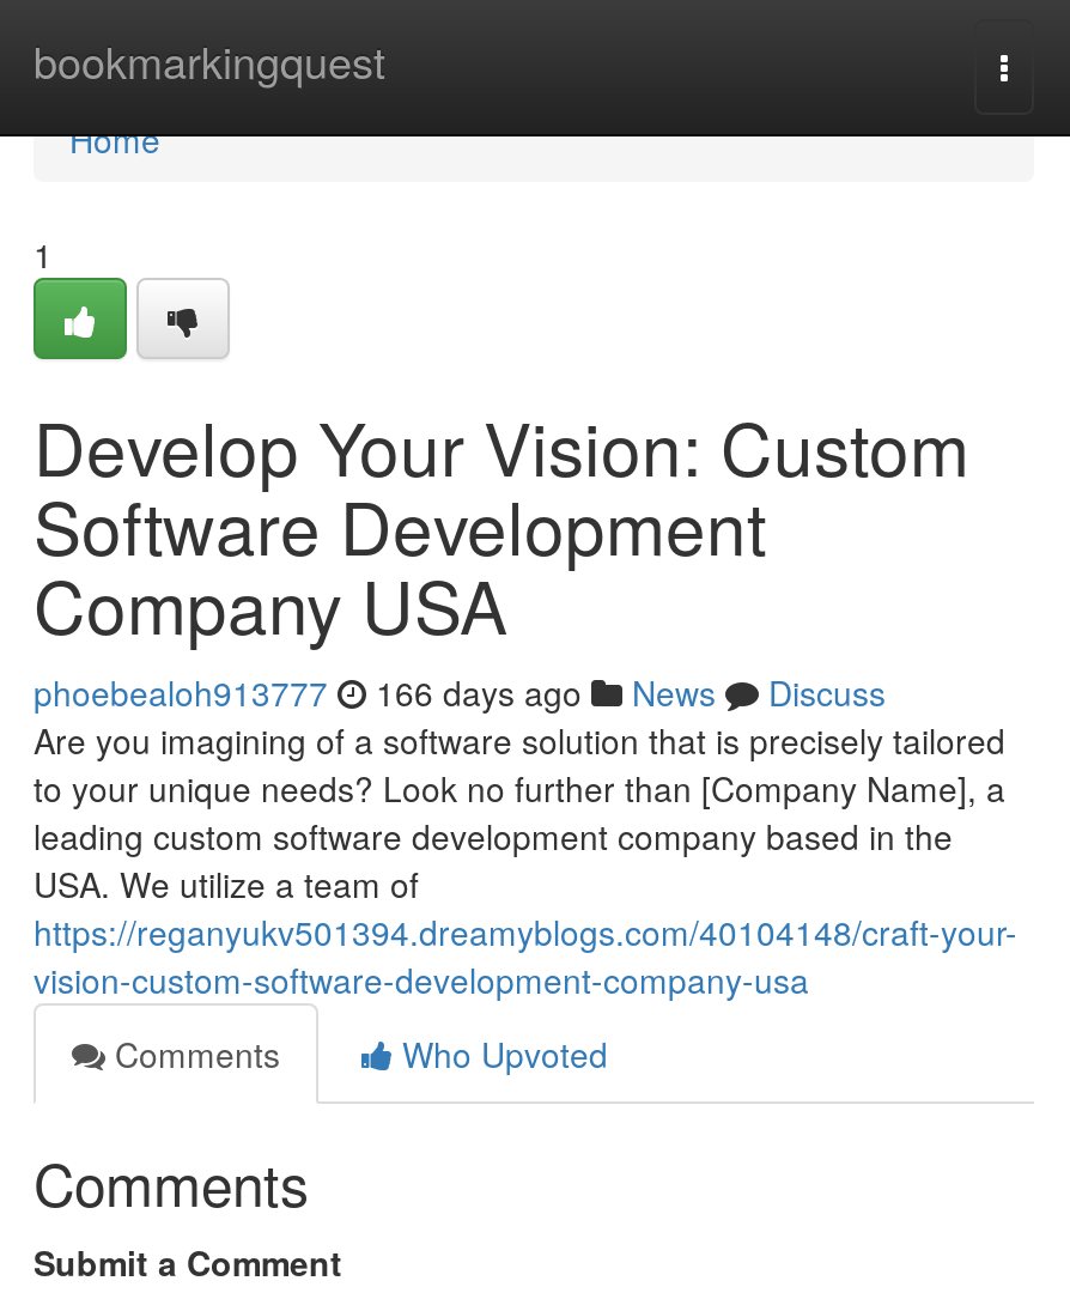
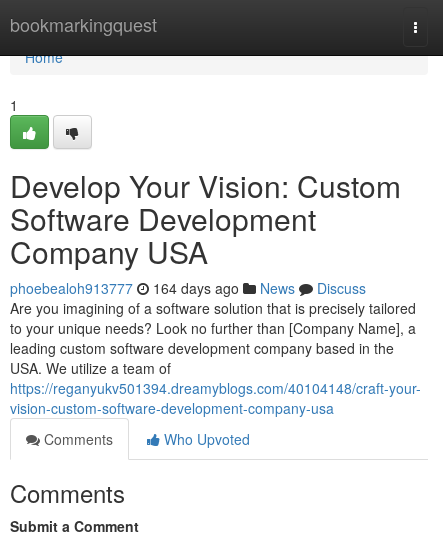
[34,668,886,716] phoebealoh913777 166 days ago News Discuss -> [10,278,366,298] phoebealoh913777 164 days ago News Discuss

